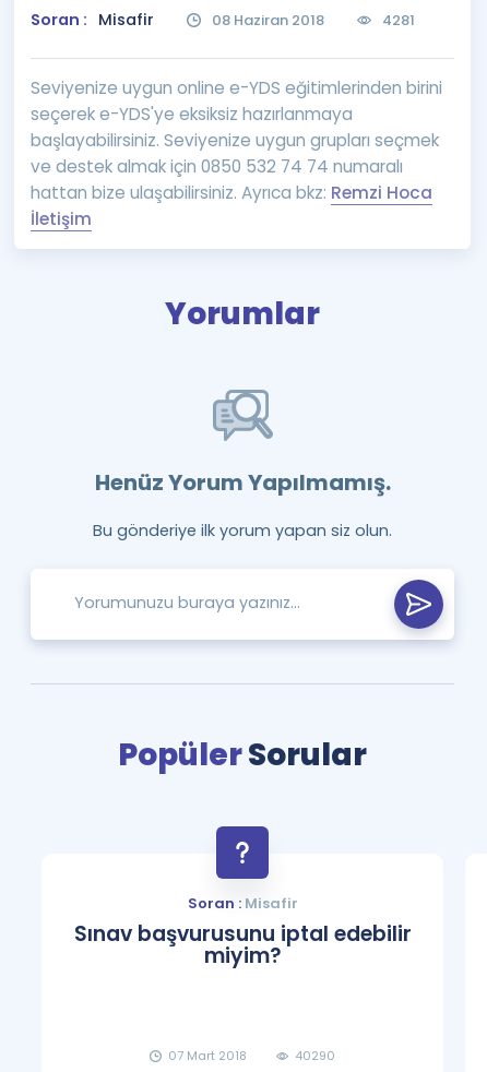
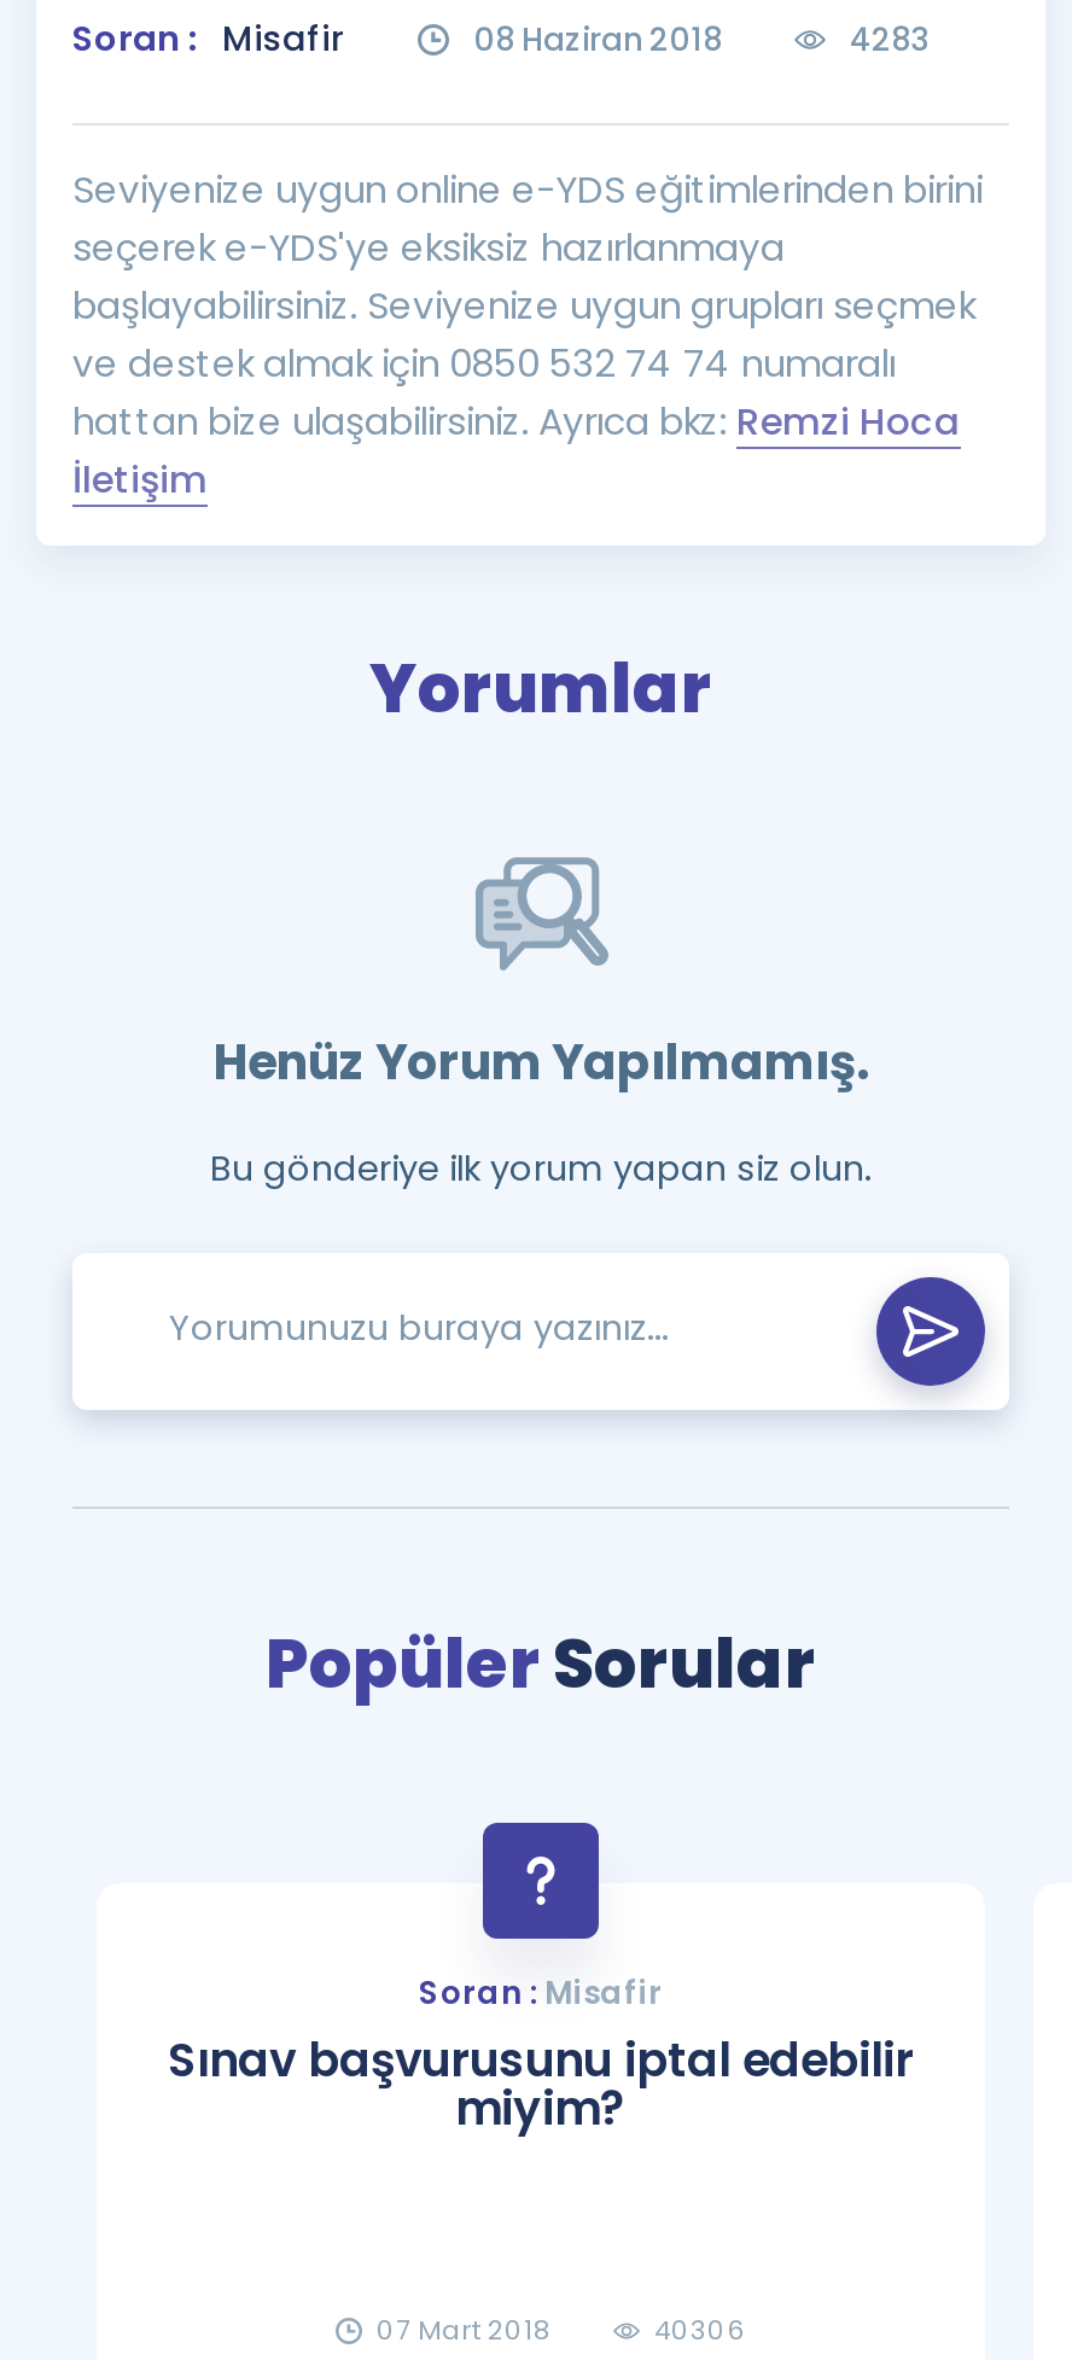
[382,9,415,30] 4281 -> [850,16,930,62] 4283
[295,1047,335,1064] 40290 -> [654,2311,746,2349] 40306

